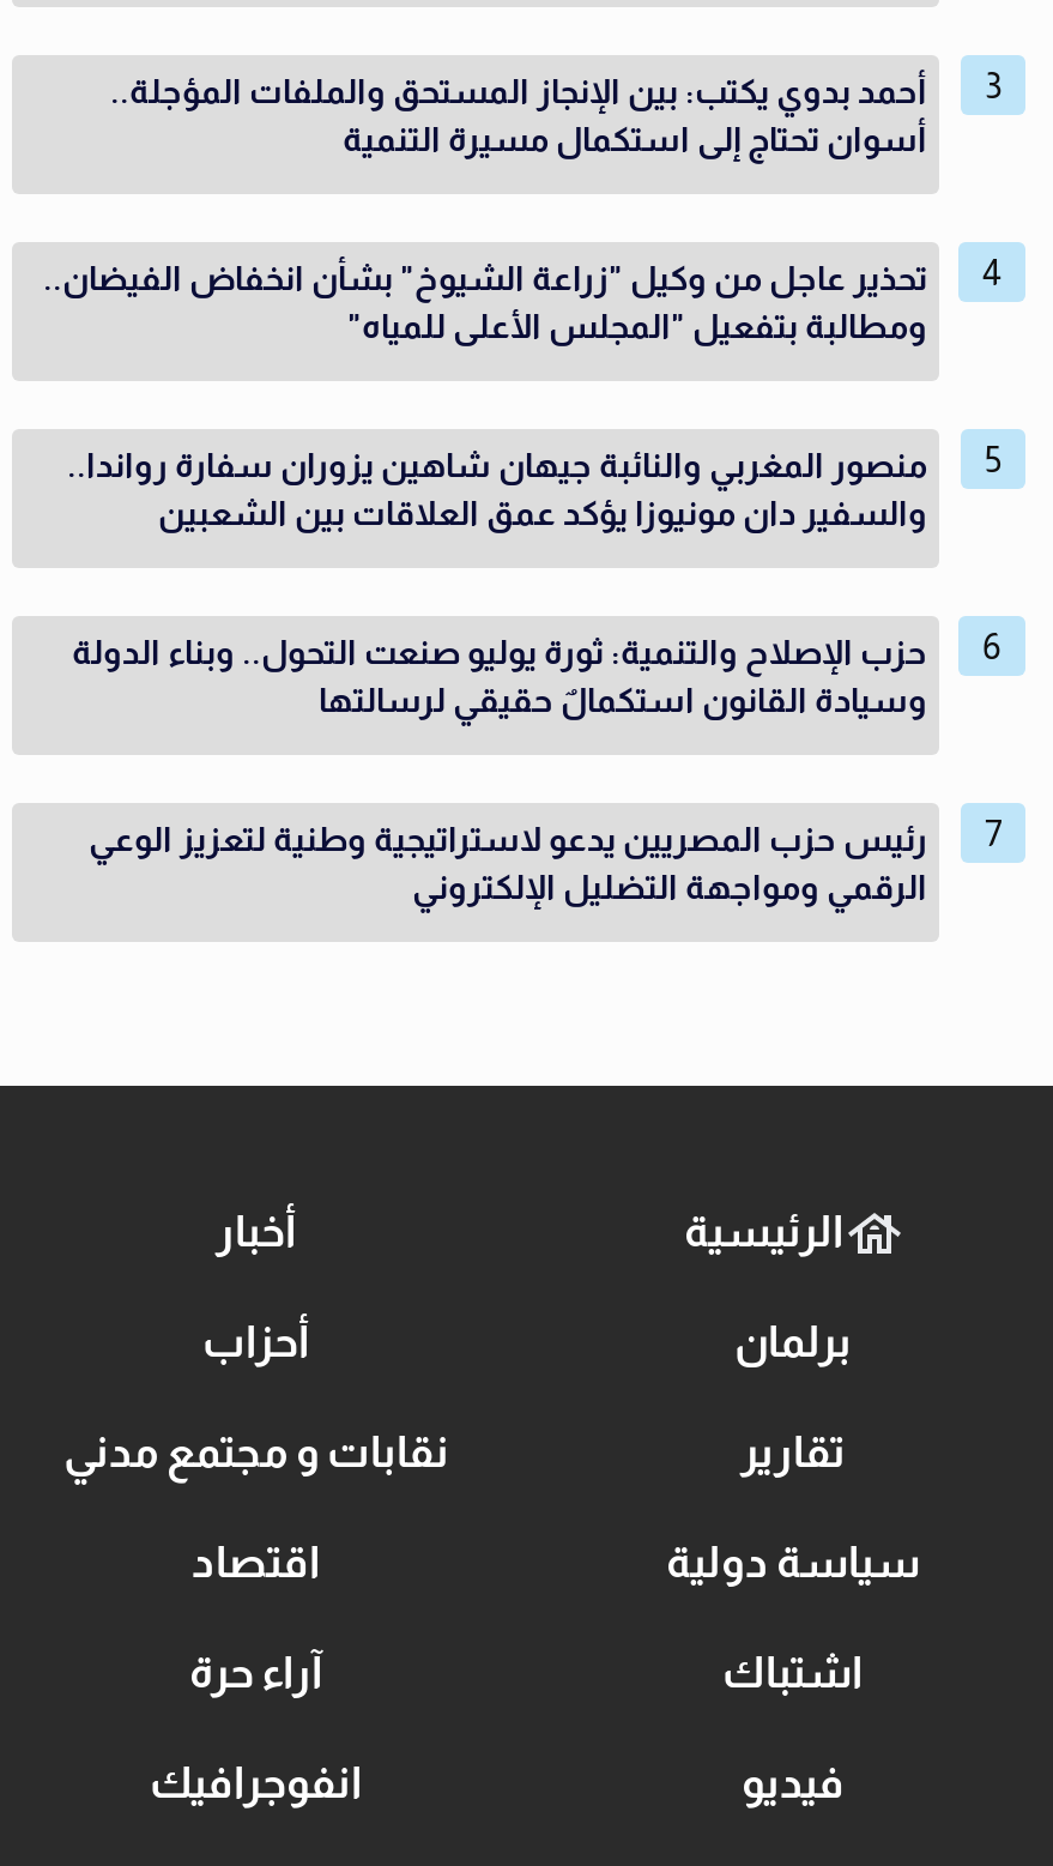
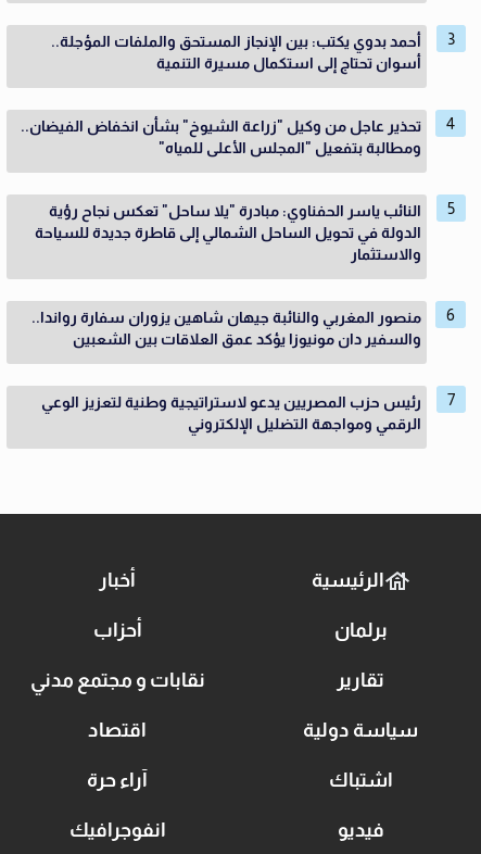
none -> [35,202,421,263] النائب ياسر الحفناوي: مبادرة "يلا ساحل" تعكس نجاح رؤية | الدولة في تحويل الساحل الشمالي إلى قاطرة جديدة للسياحة | والاستثمار
moved [67,446,927,533] -> [31,309,421,348]: منصور المغربي والنائبة جيهان شاهين يزوران سفارة رواندا.. | والسفير دان مونيوزا يؤكد عمق العلاقات بين الشعبين
[72,633,927,720] حزب الإصلاح والتنمية: ثورة يوليو صنعت التحول.. وبناء الدولة | وسيادة القانون استكمالٌ حقيقي لرسالتها -> none

